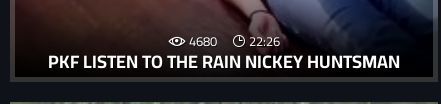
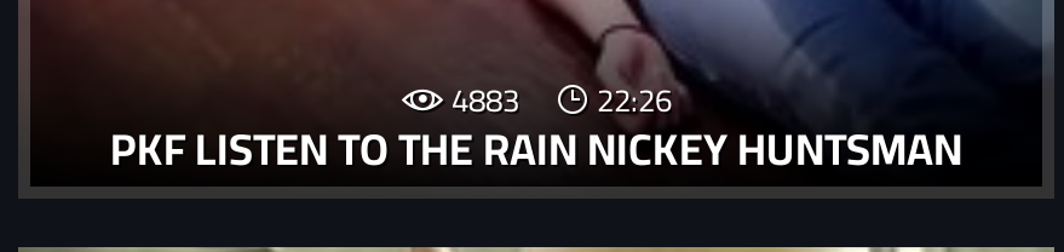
[189,29,280,53] 4680 22:26 -> [452,70,672,128] 4883 22:26

